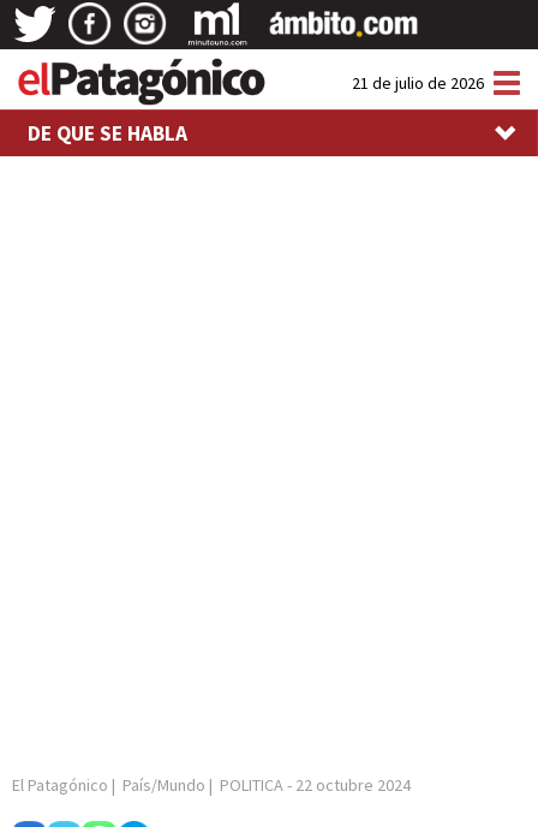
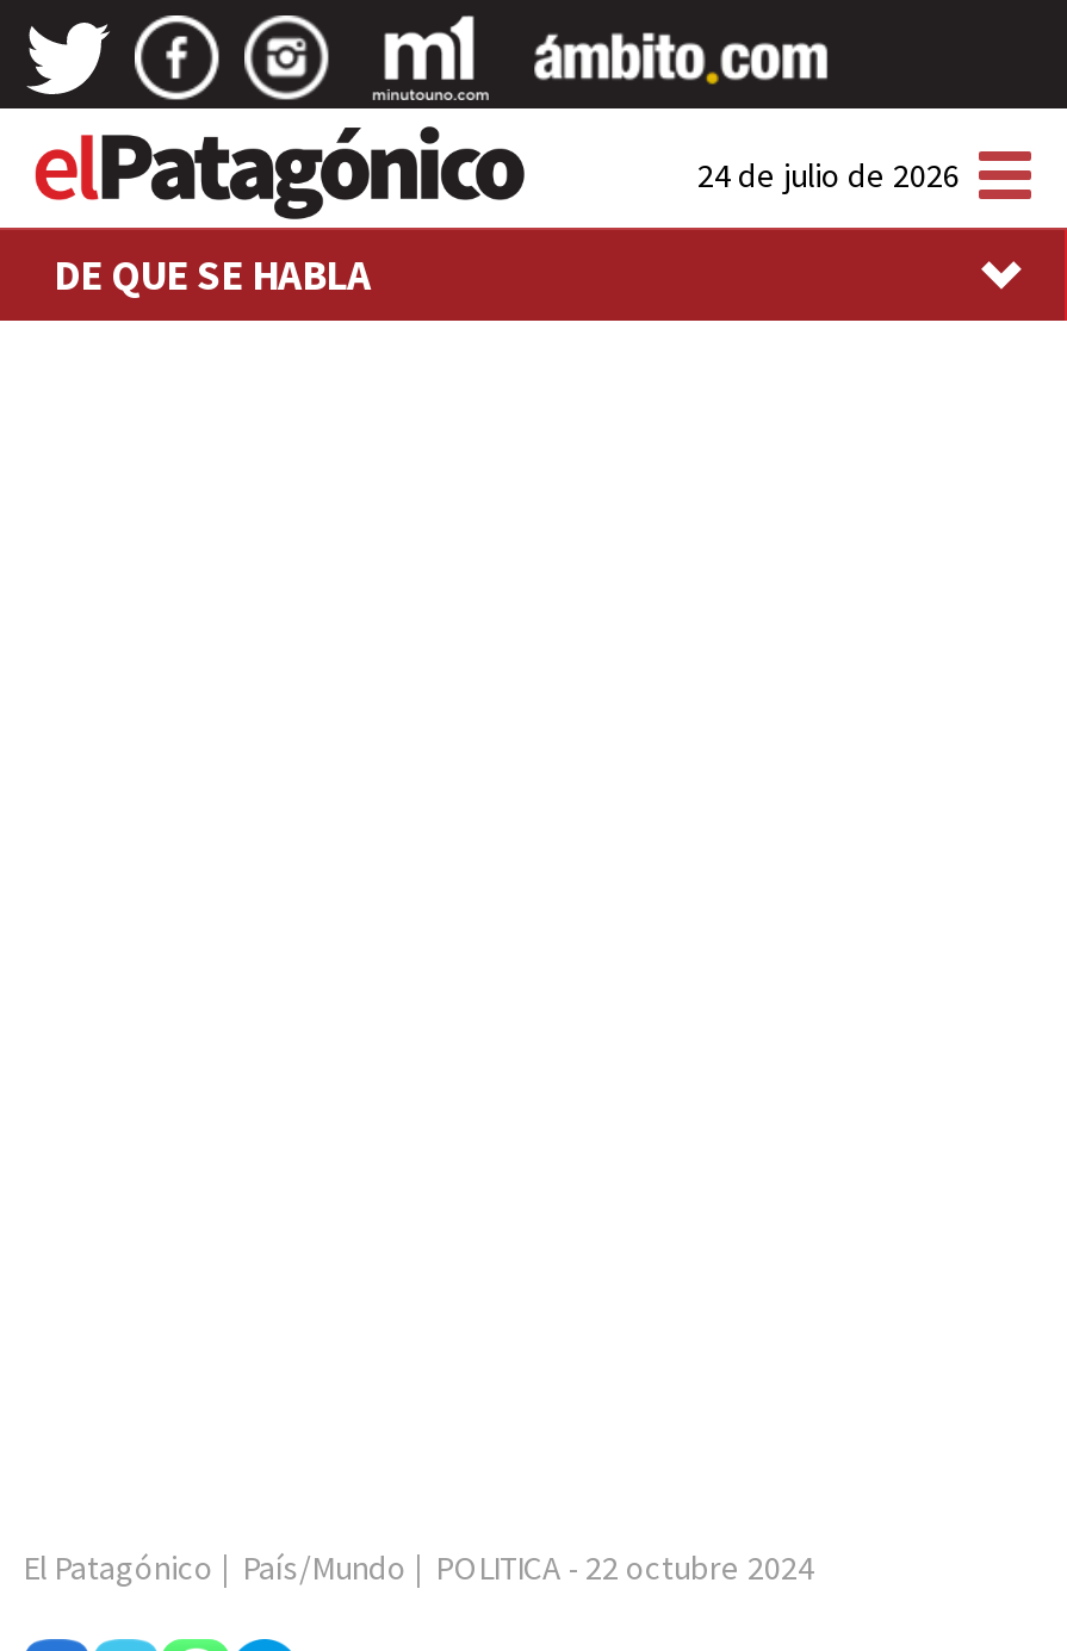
[352,72,484,94] 21 de julio de 2026 -> [697,154,960,197] 24 de julio de 2026

